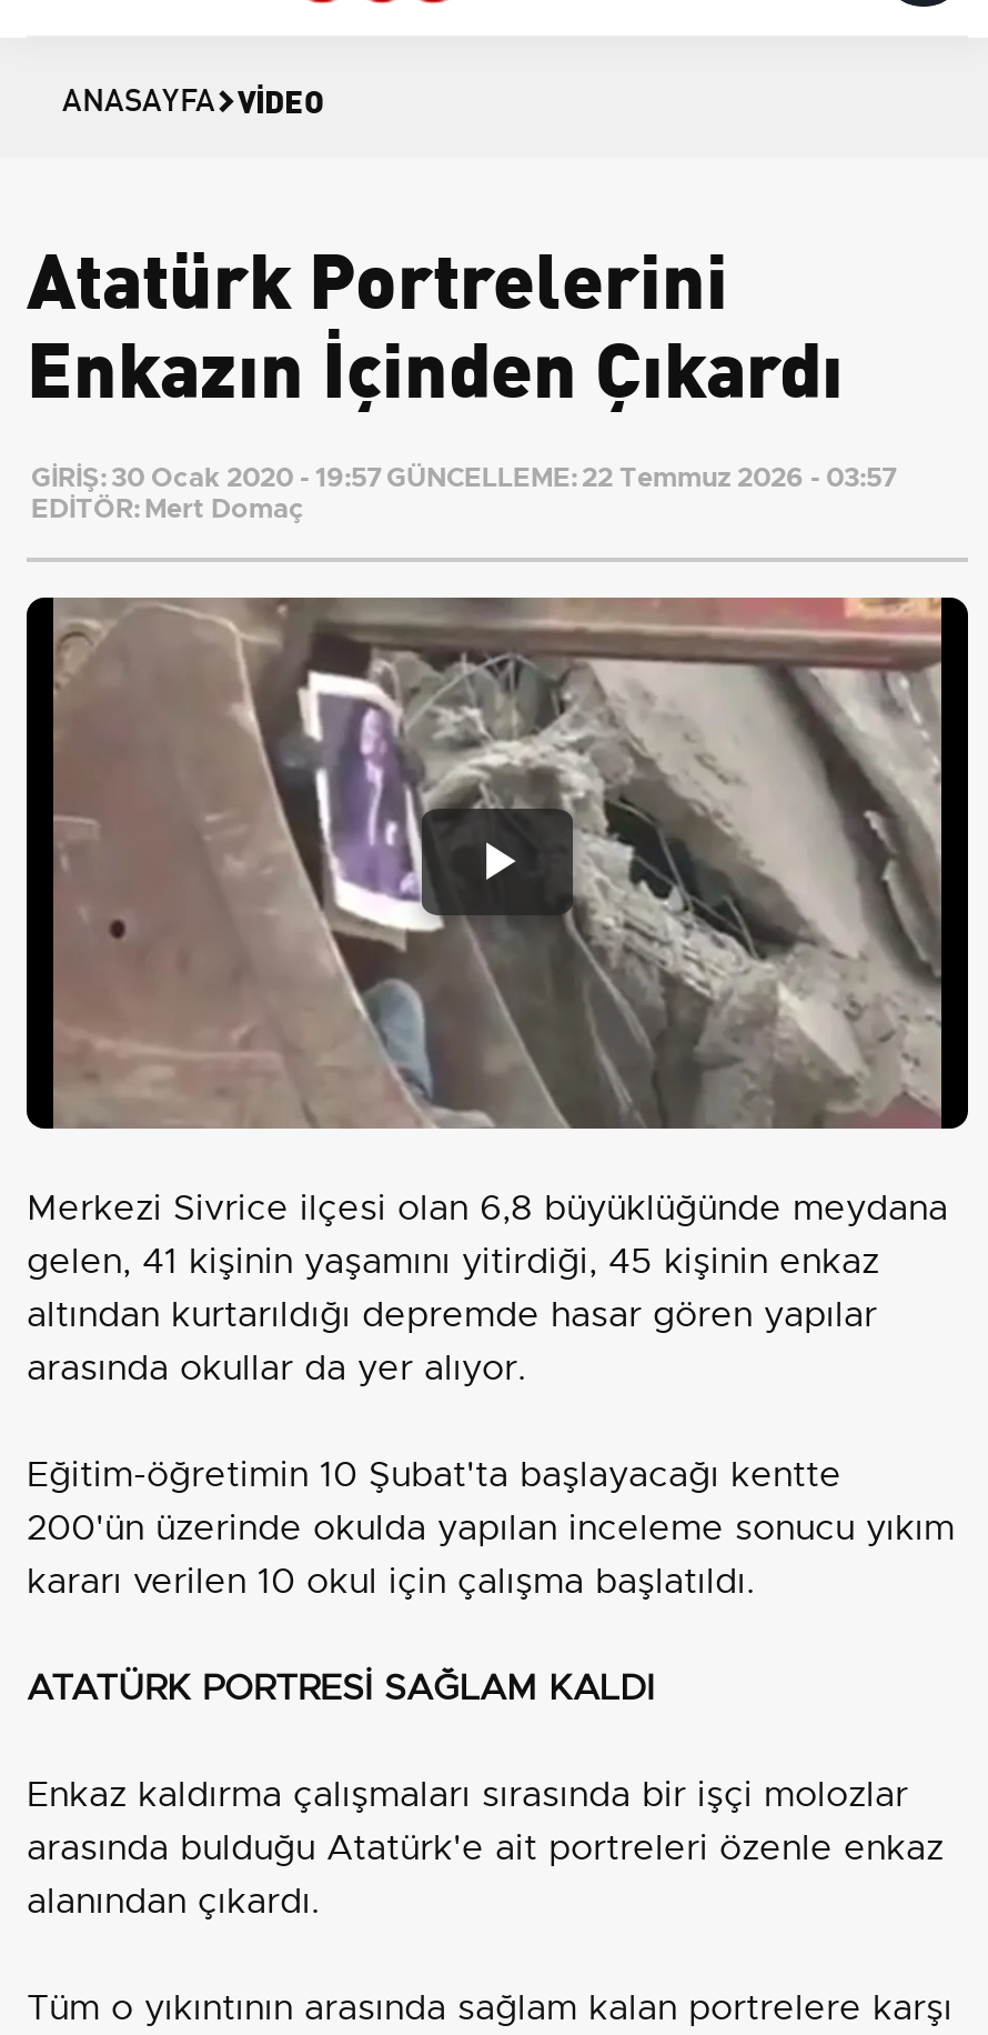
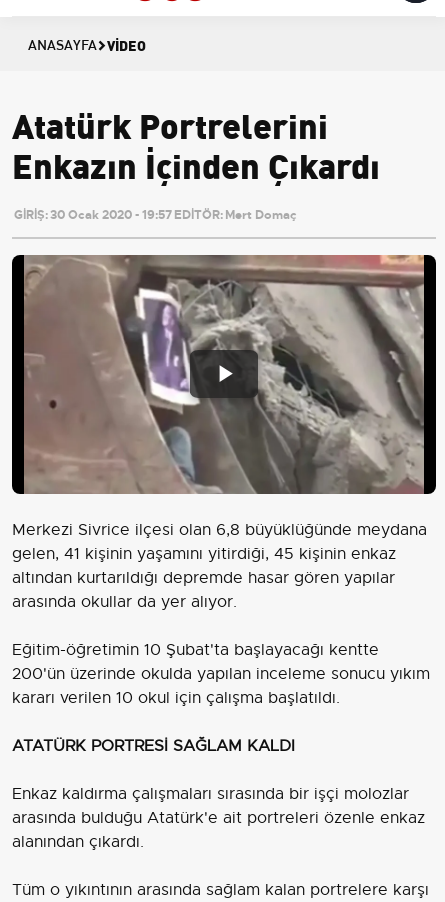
[31,460,897,527] GİRİŞ: 30 Ocak 2020 - 19:57 GÜNCELLEME: 22 Temmuz 2026 - 03:57 | EDİTÖR: Mert Domaç -> [14,207,297,223] GİRİŞ: 30 Ocak 2020 - 19:57 EDİTÖR: Mert Domaç

